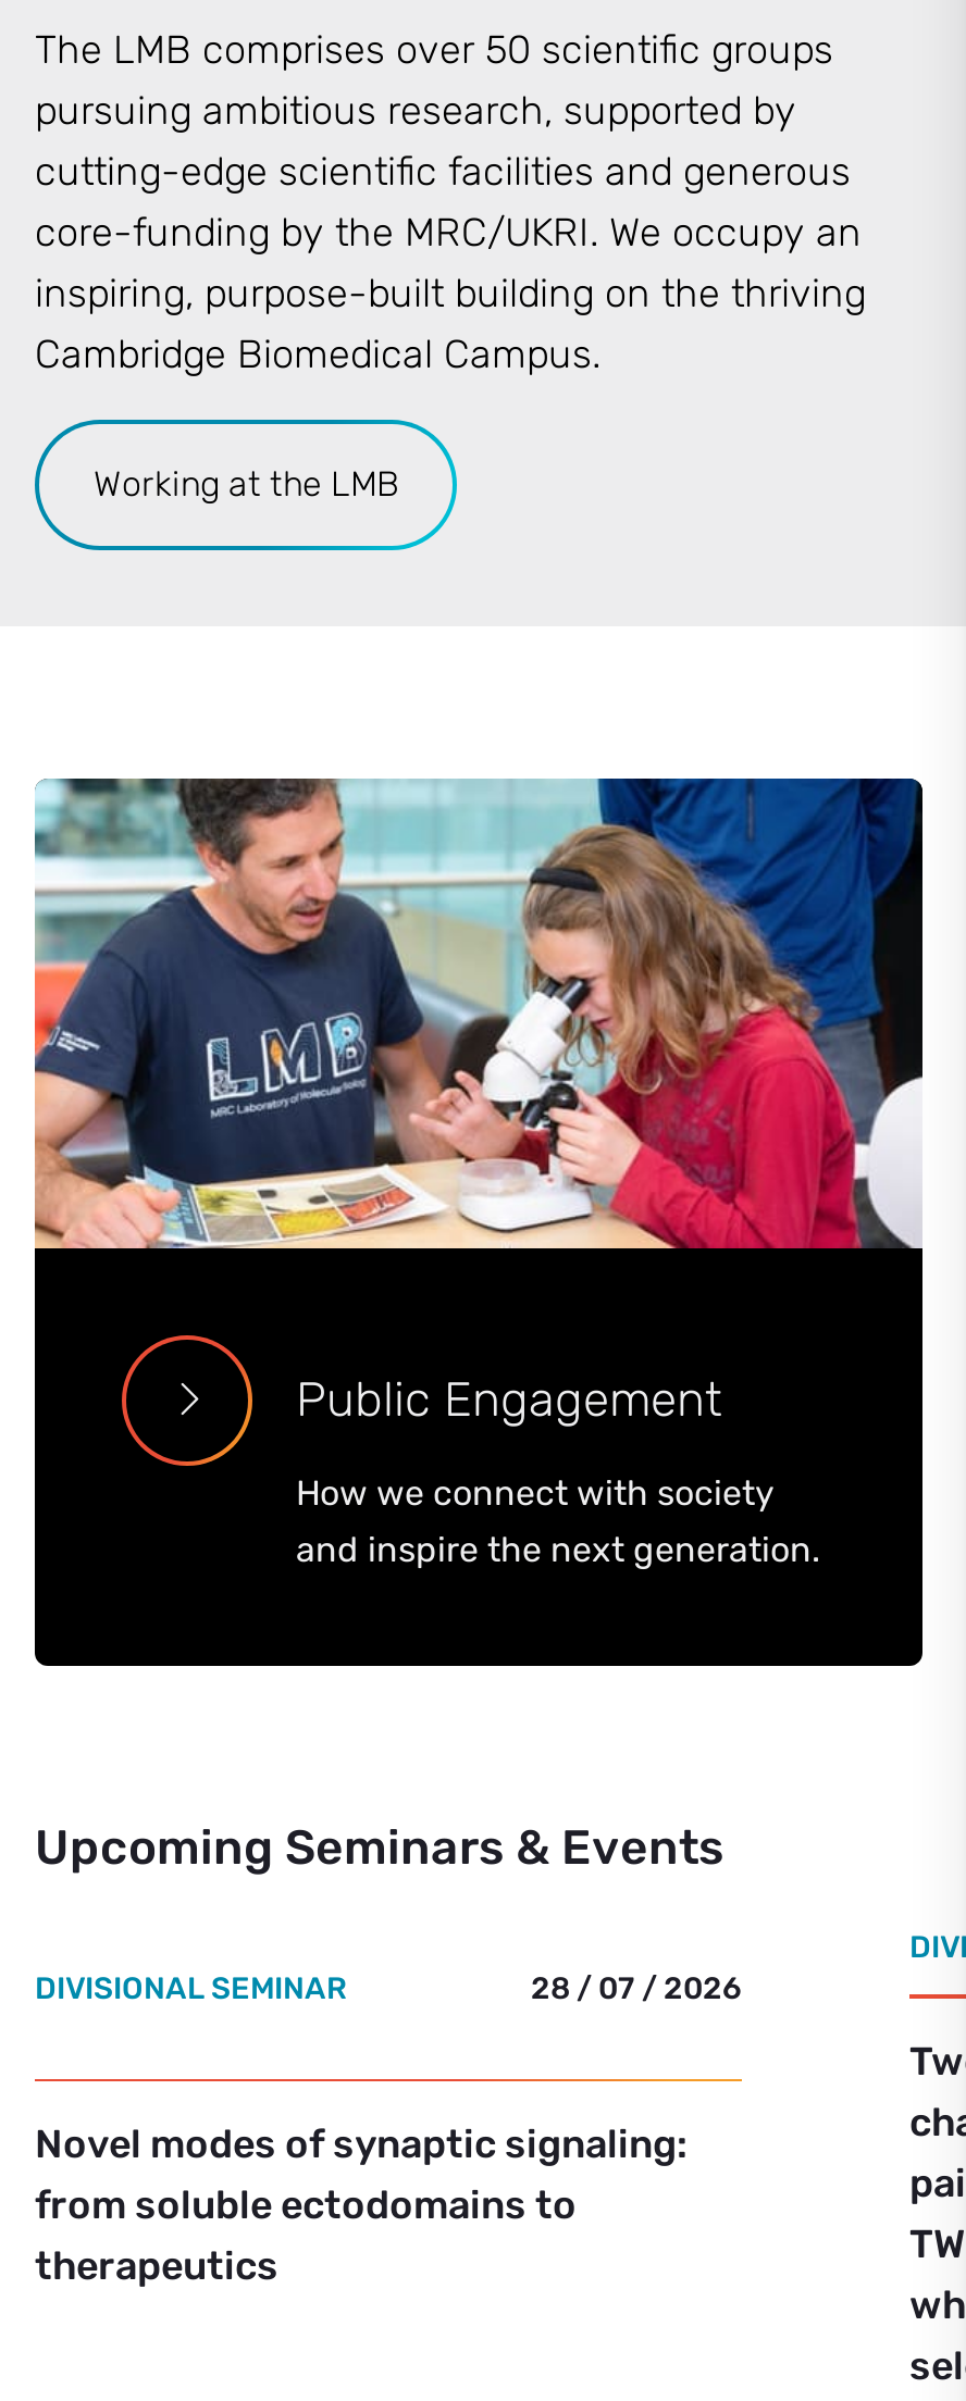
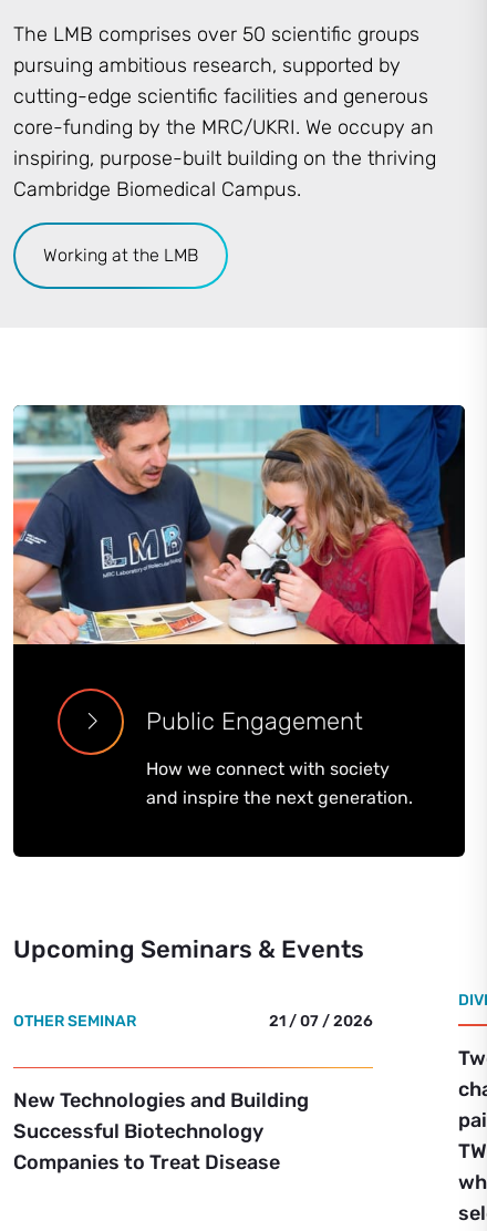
[35,1971,742,2008] DIVISIONAL SEMINAR | 28 / 07 / 2026 -> [13,1012,373,1031] OTHER SEMINAR | 21 / 07 / 2026
[35,2120,688,2290] Novel modes of synaptic signaling: | from soluble ectodomains to | therapeutics -> [13,1088,309,1174] New Technologies and Building | Successful Biotechnology | Companies to Treat Disease

